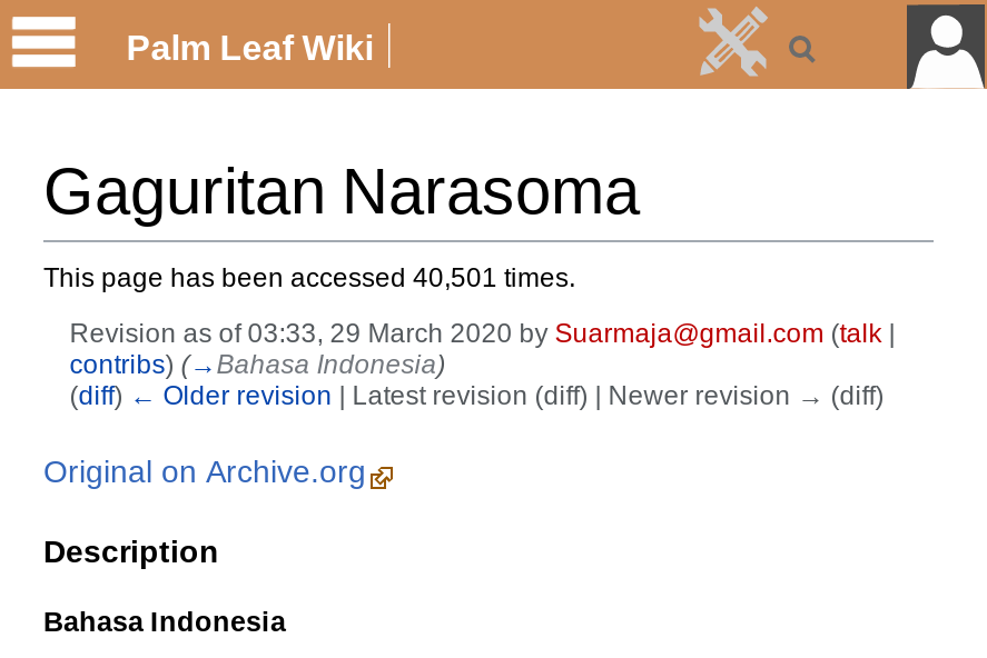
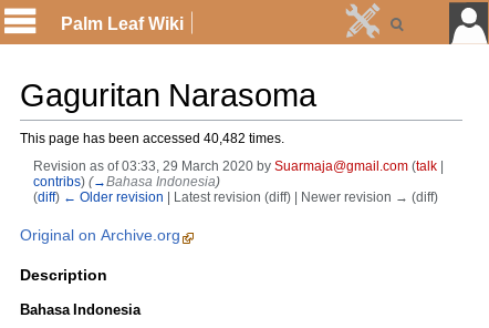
[43,259,575,308] This page has been accessed 40,501 times. -> [20,129,284,153] This page has been accessed 40,482 times.

